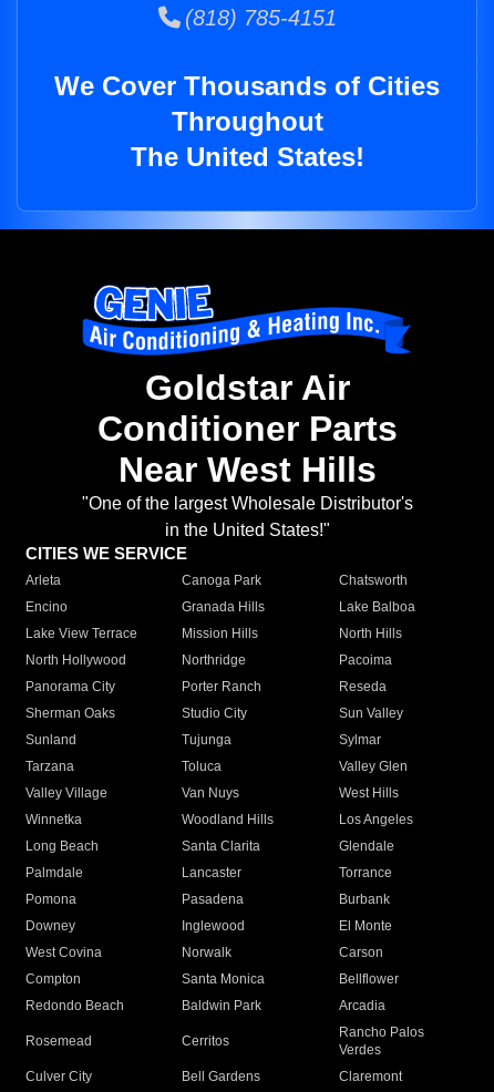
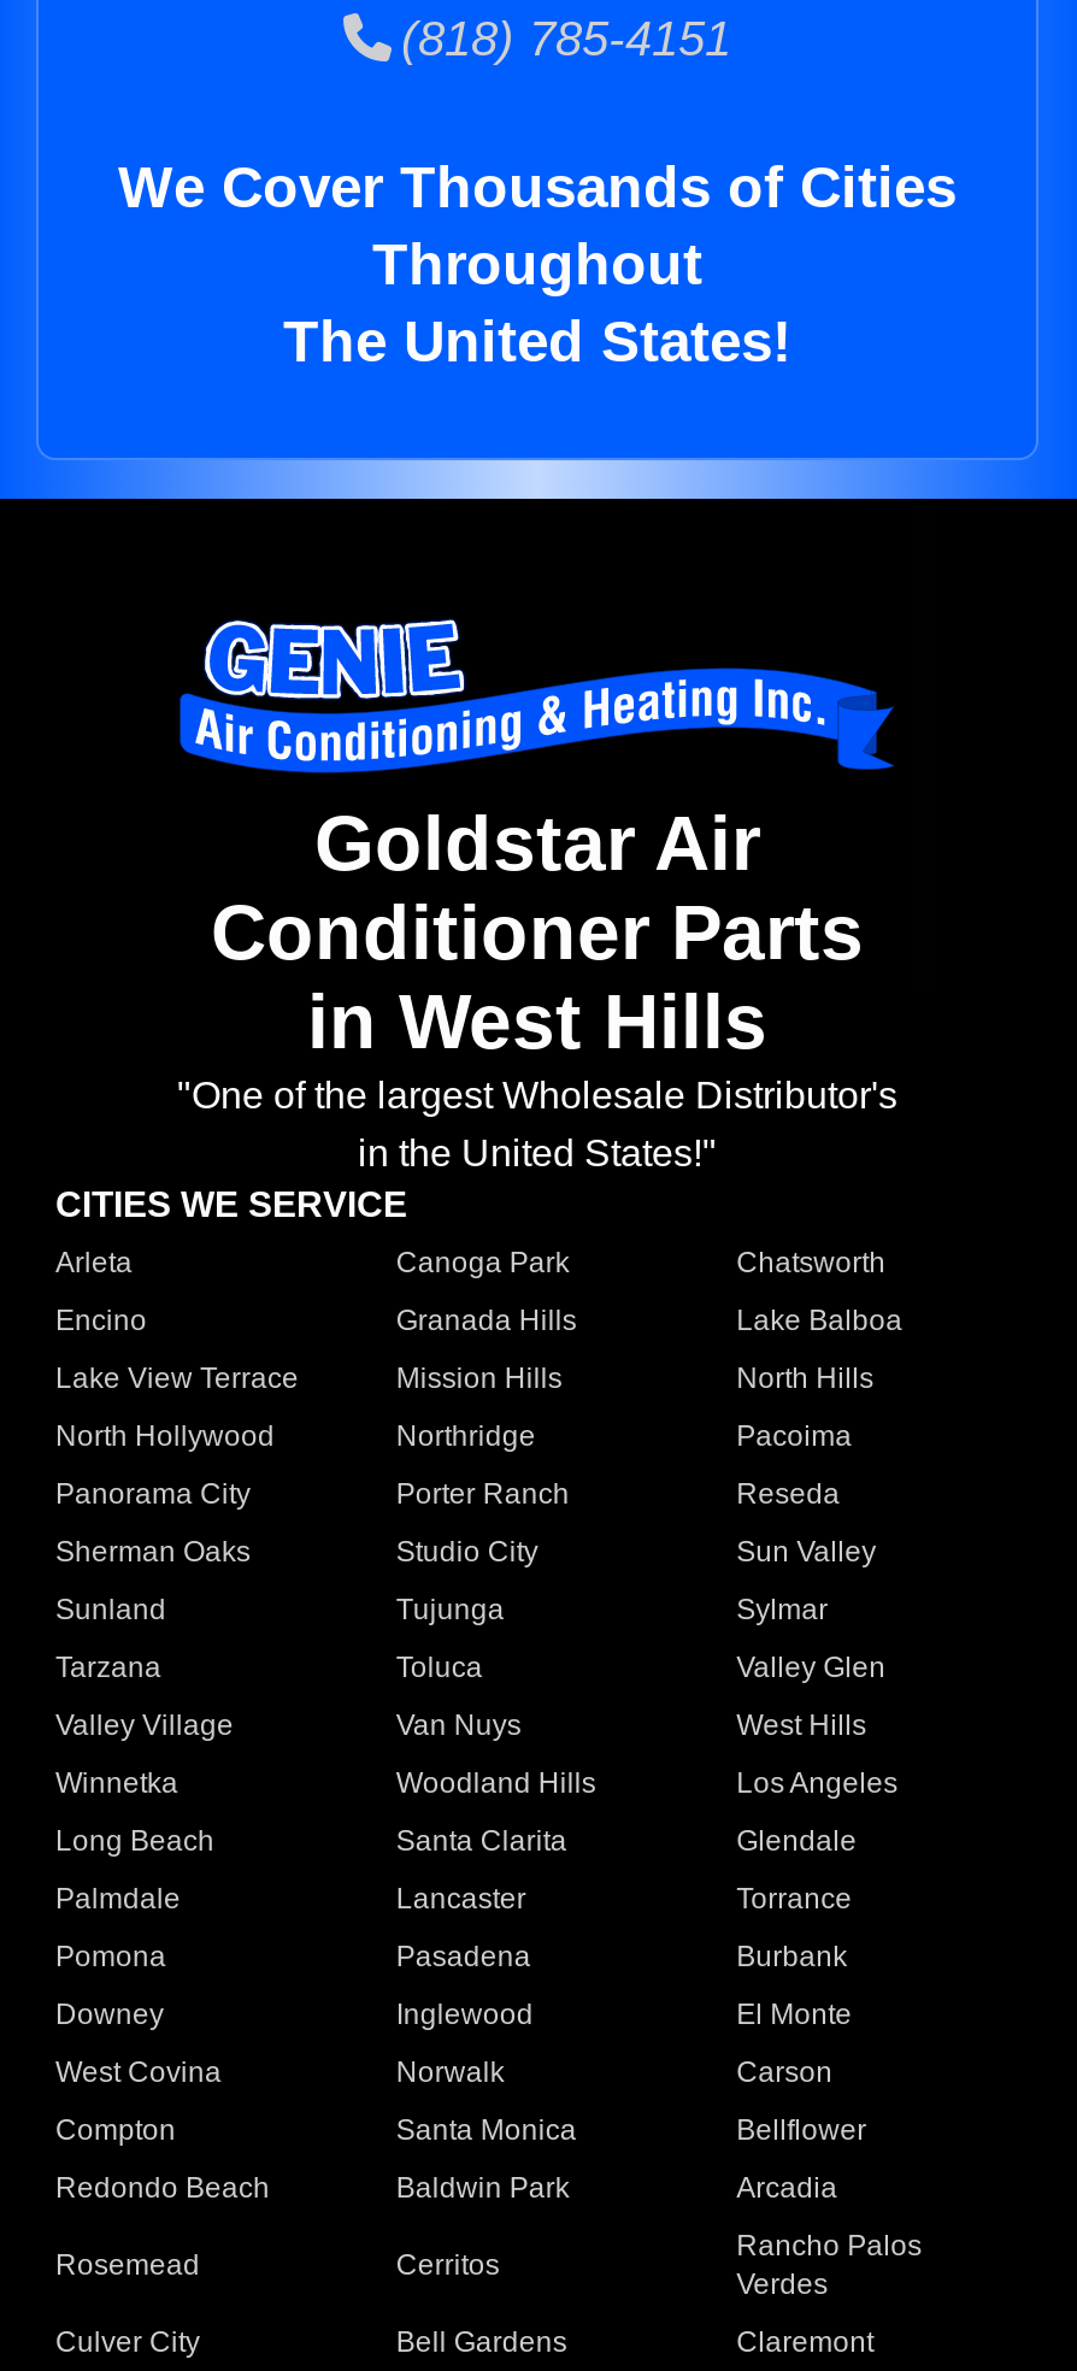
[118,450,376,490] Near West Hills -> [307,979,767,1066] in West Hills

